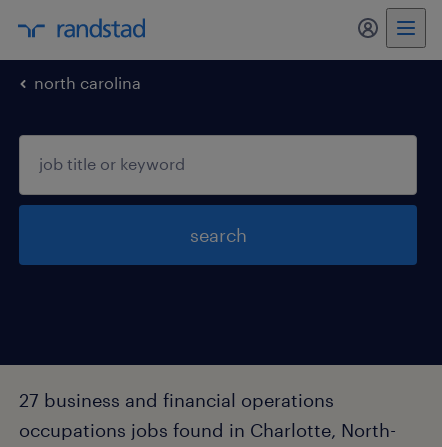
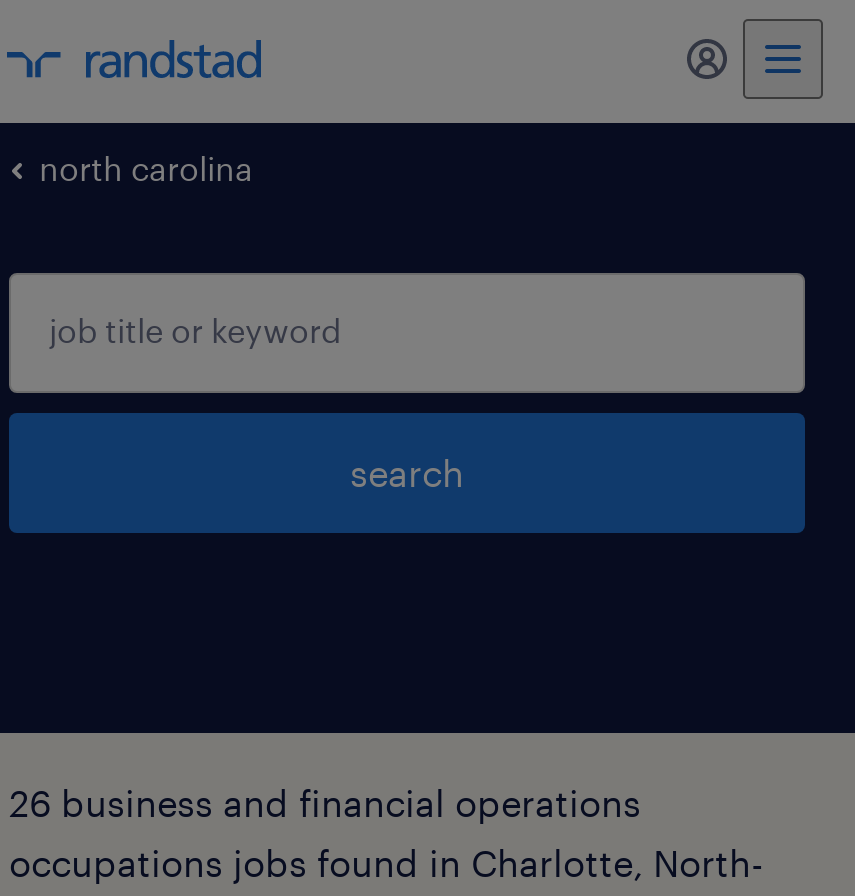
[19,389,334,411] 27 business and financial operations -> [9,781,641,825] 26 business and financial operations

